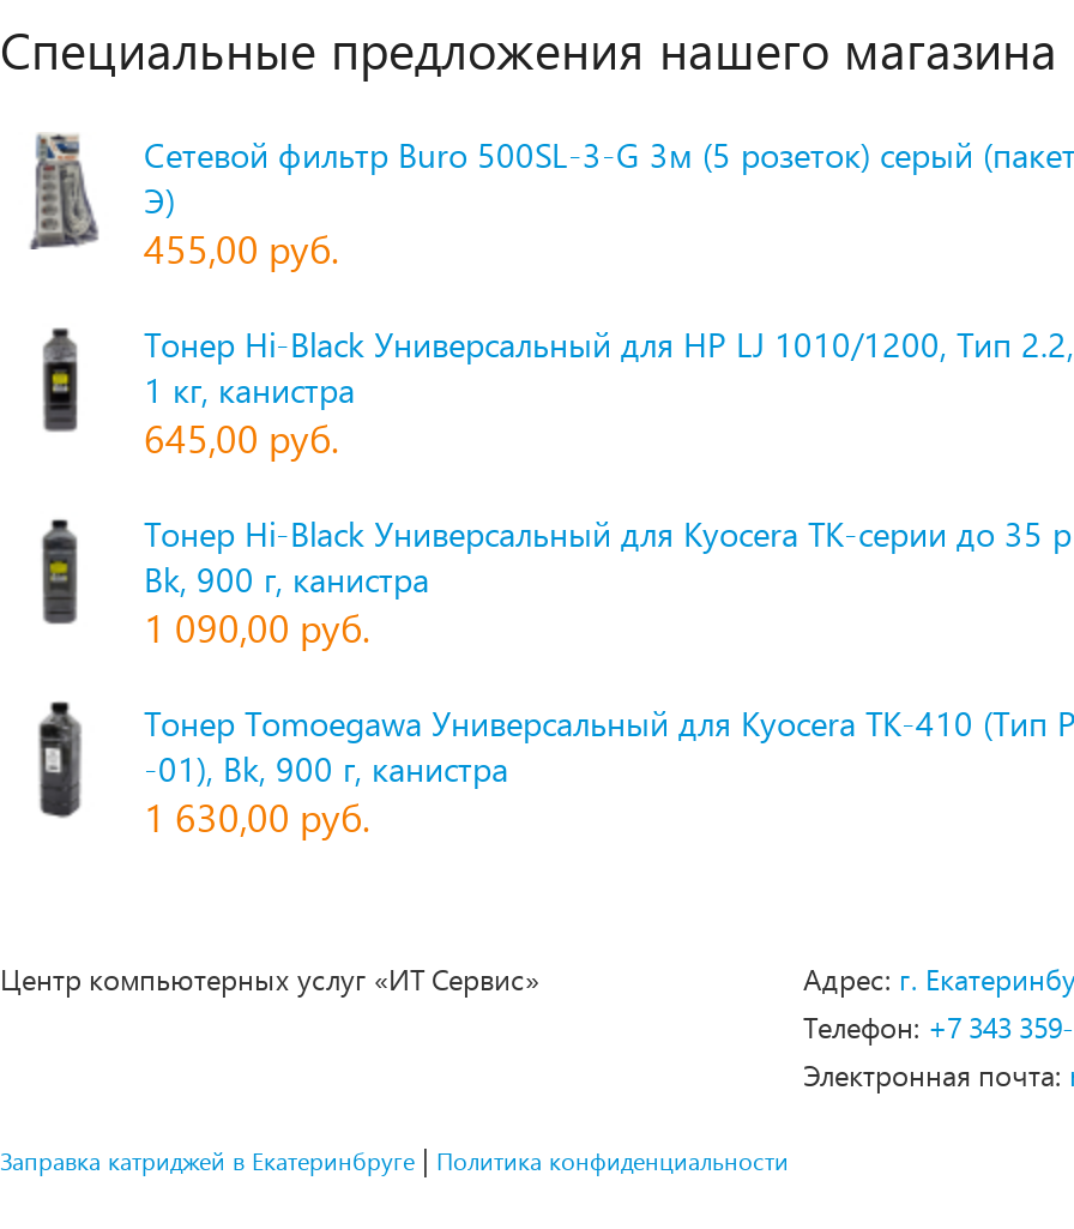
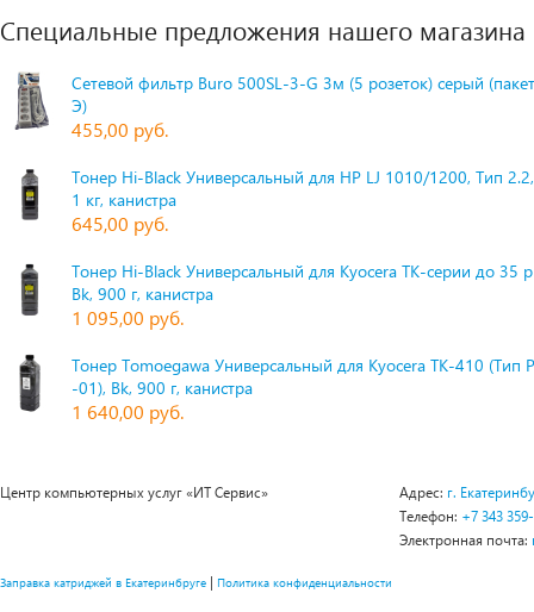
[144,602,369,652] 1 090,00 руб. -> [72,305,184,330] 1 095,00 руб.
[144,791,369,842] 1 630,00 руб. -> [72,399,184,424] 1 640,00 руб.

